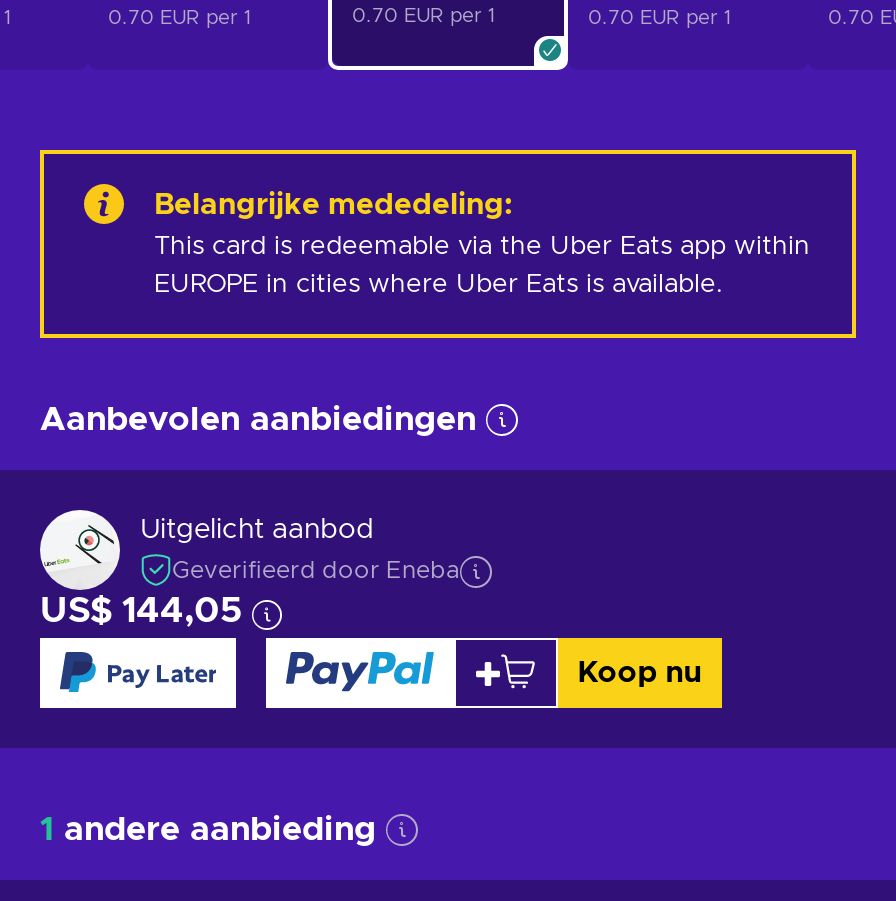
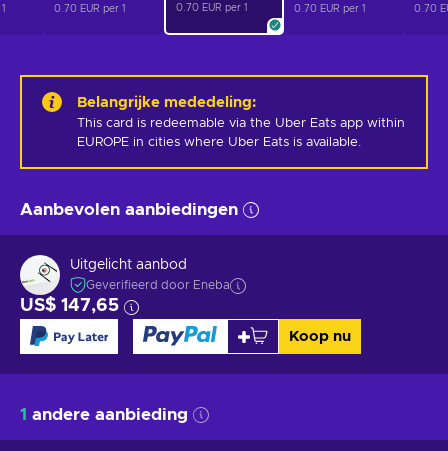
[40,593,242,629] US$ 144,05 -> [20,297,119,315] US$ 147,65

